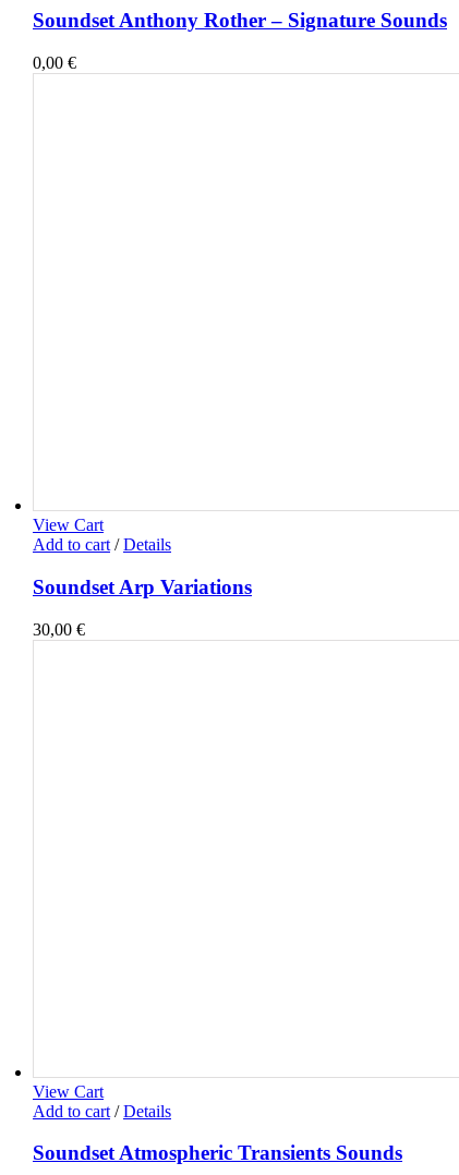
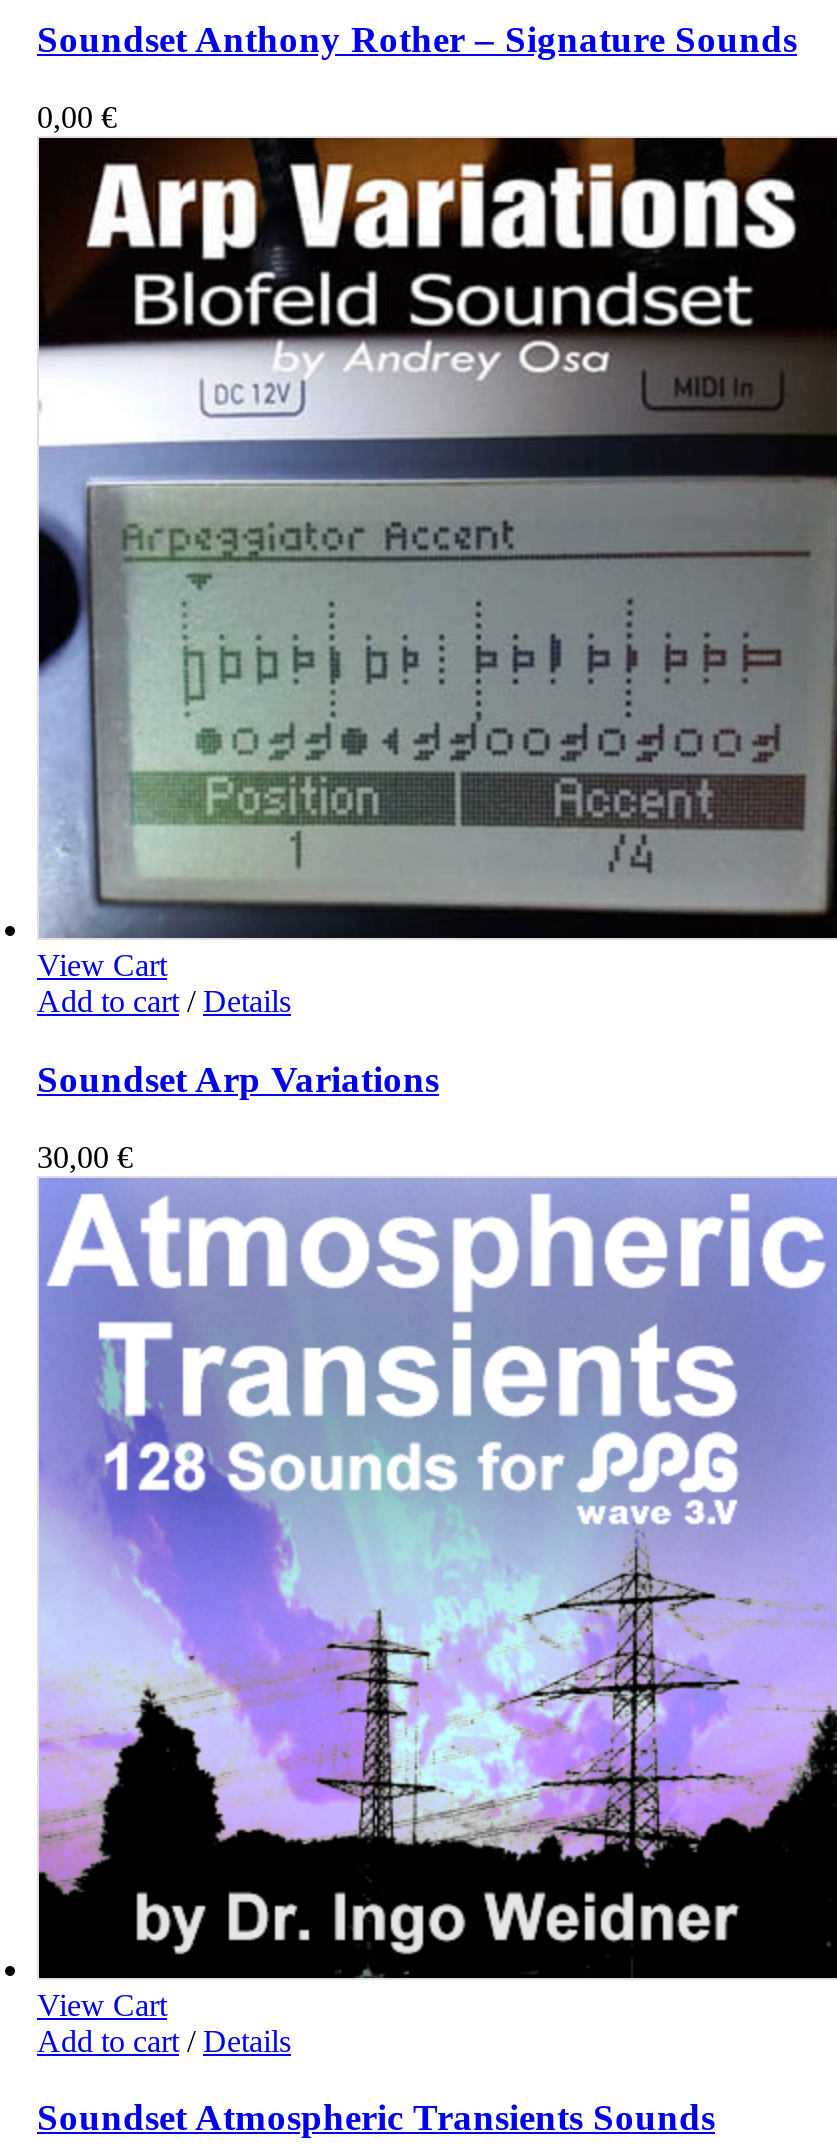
none -> [37,136,831,940] [image]
none -> [37,1176,831,1980] [image]

